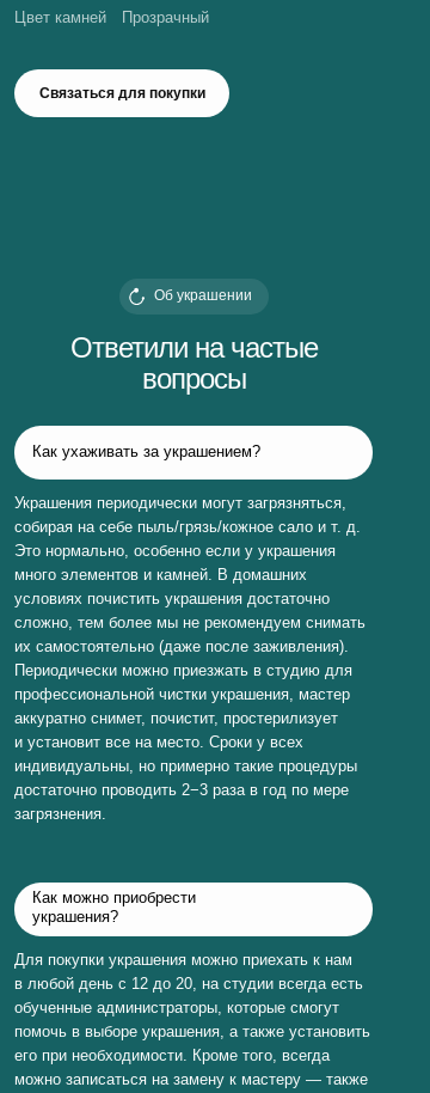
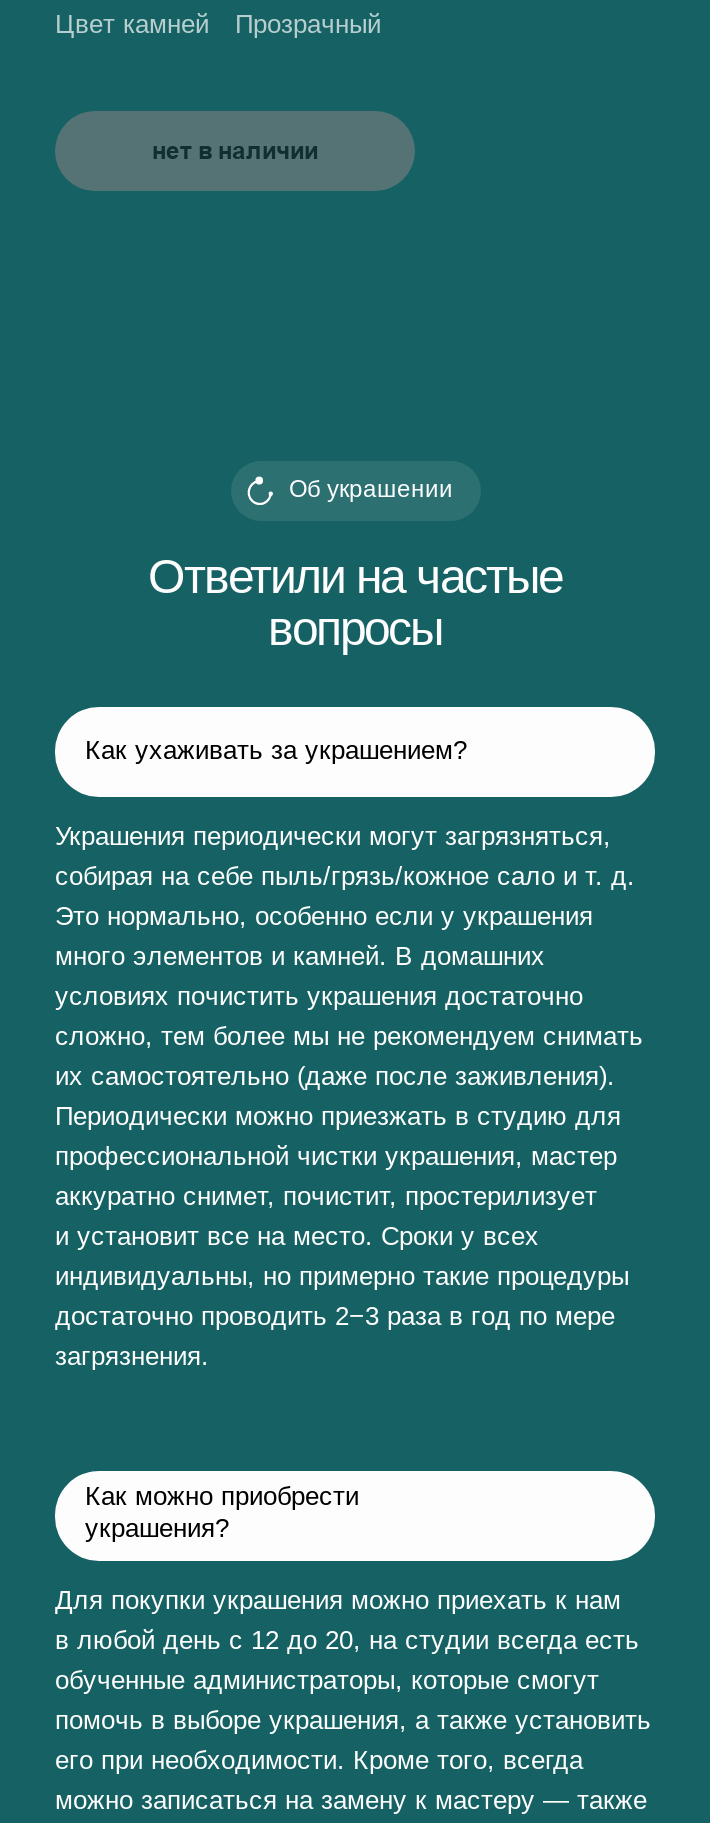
[39,85,205,102] Связаться для покупки -> [152,135,318,165] нет в наличии

